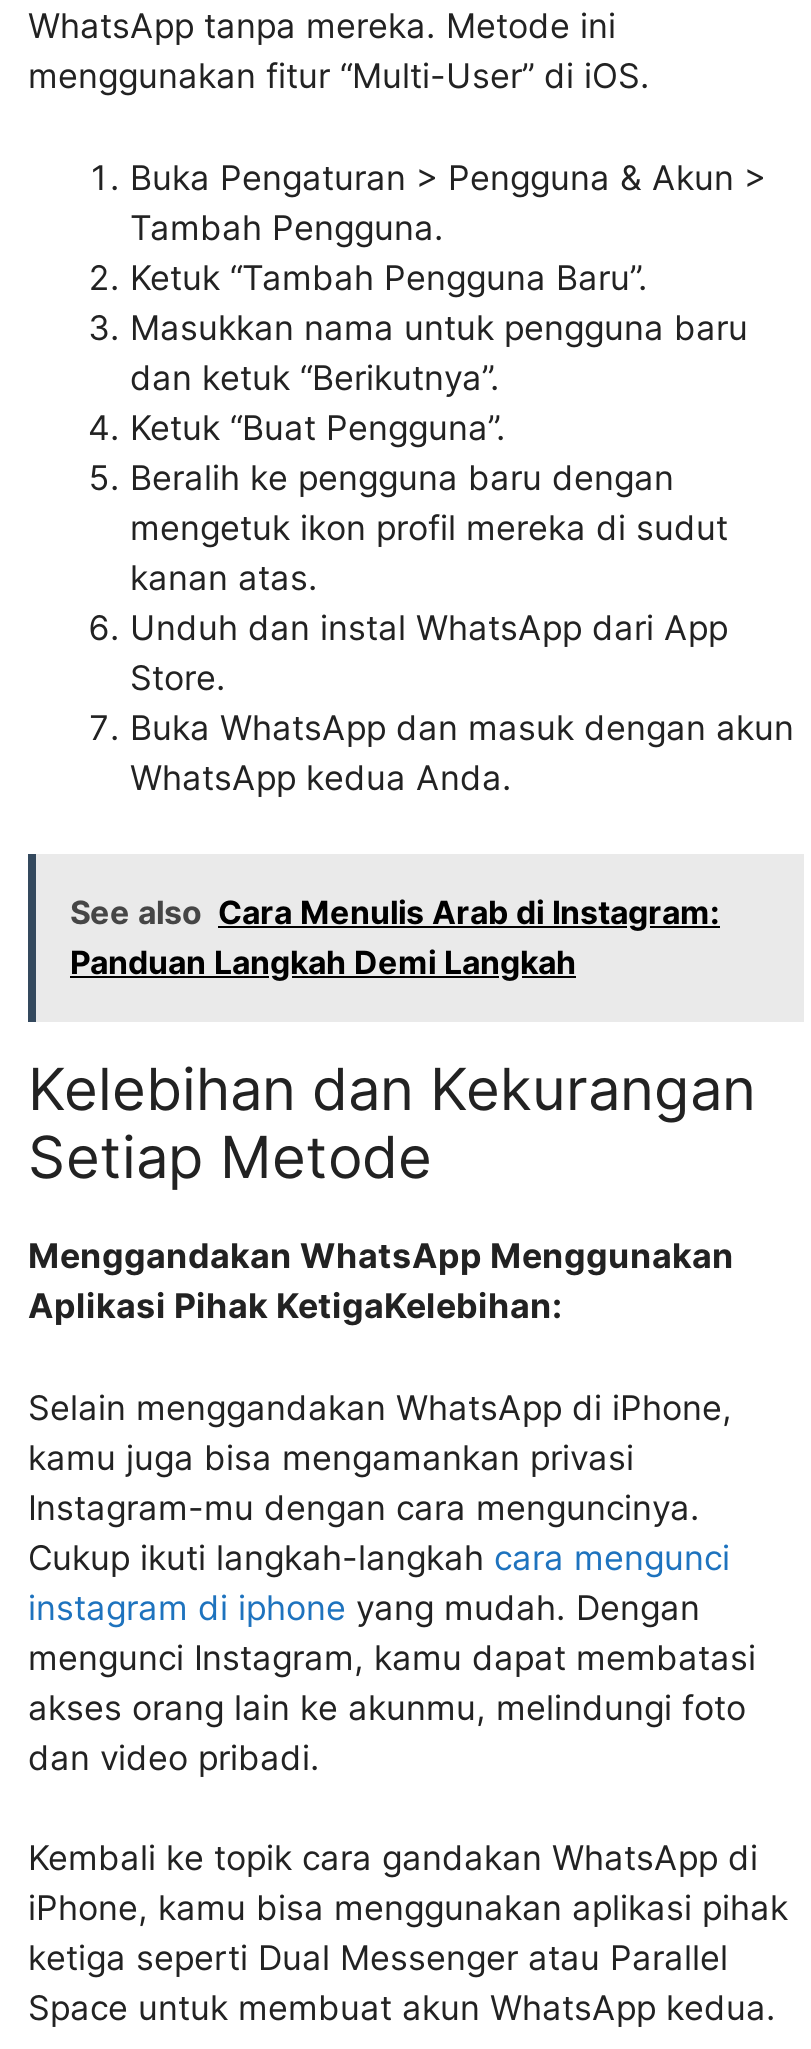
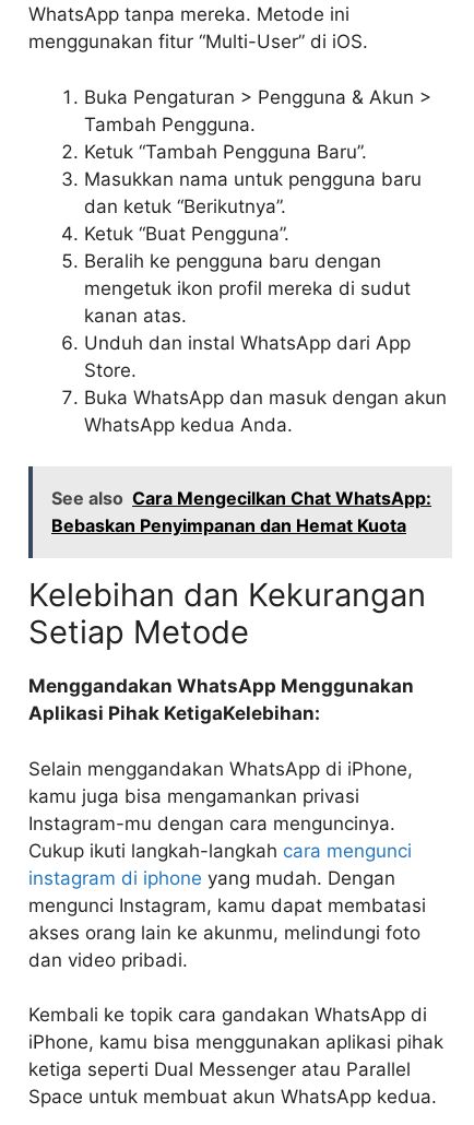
[70,893,720,983] See also Cara Menulis Arab di Instagram: | Panduan Langkah Demi Langkah -> [51,487,431,537] See also Cara Mengecilkan Chat WhatsApp: | Bebaskan Penyimpanan dan Hemat Kuota

